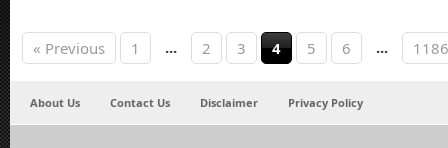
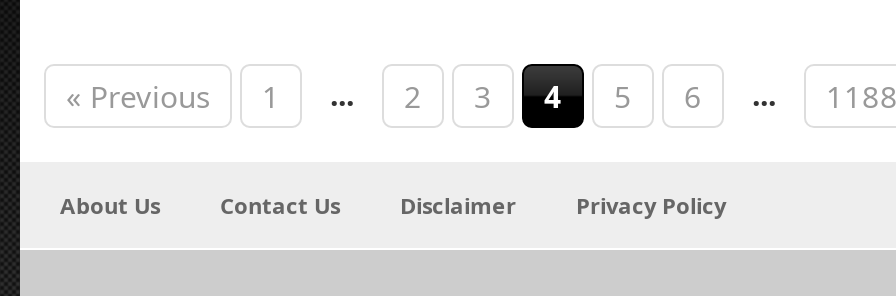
[413,38,448,58] 1186 -> [826,76,896,116] 1188

